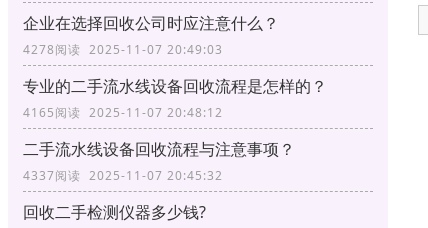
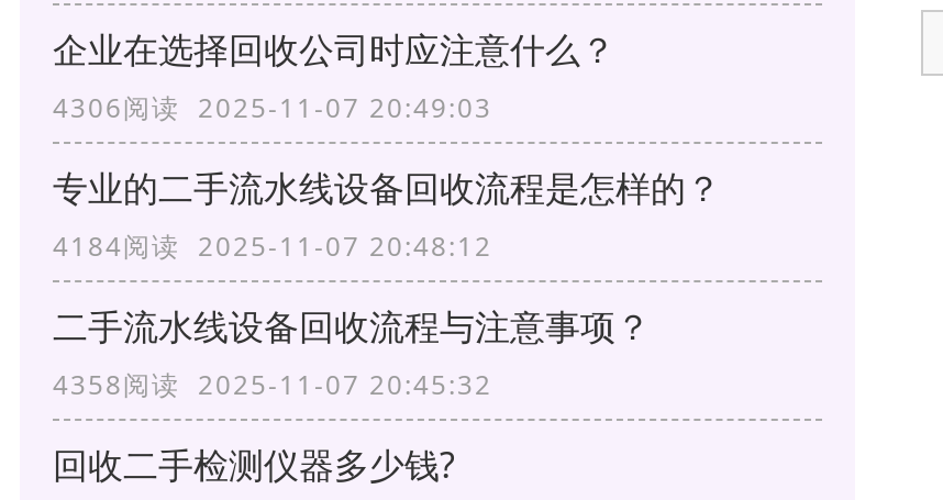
[23,41,223,58] 4278阅读 2025-11-07 20:49:03 -> [53,89,492,127] 4306阅读 2025-11-07 20:49:03
[23,104,223,121] 4165阅读 2025-11-07 20:48:12 -> [53,228,492,265] 4184阅读 2025-11-07 20:48:12
[23,167,223,184] 4337阅读 2025-11-07 20:45:32 -> [53,366,492,404] 4358阅读 2025-11-07 20:45:32

